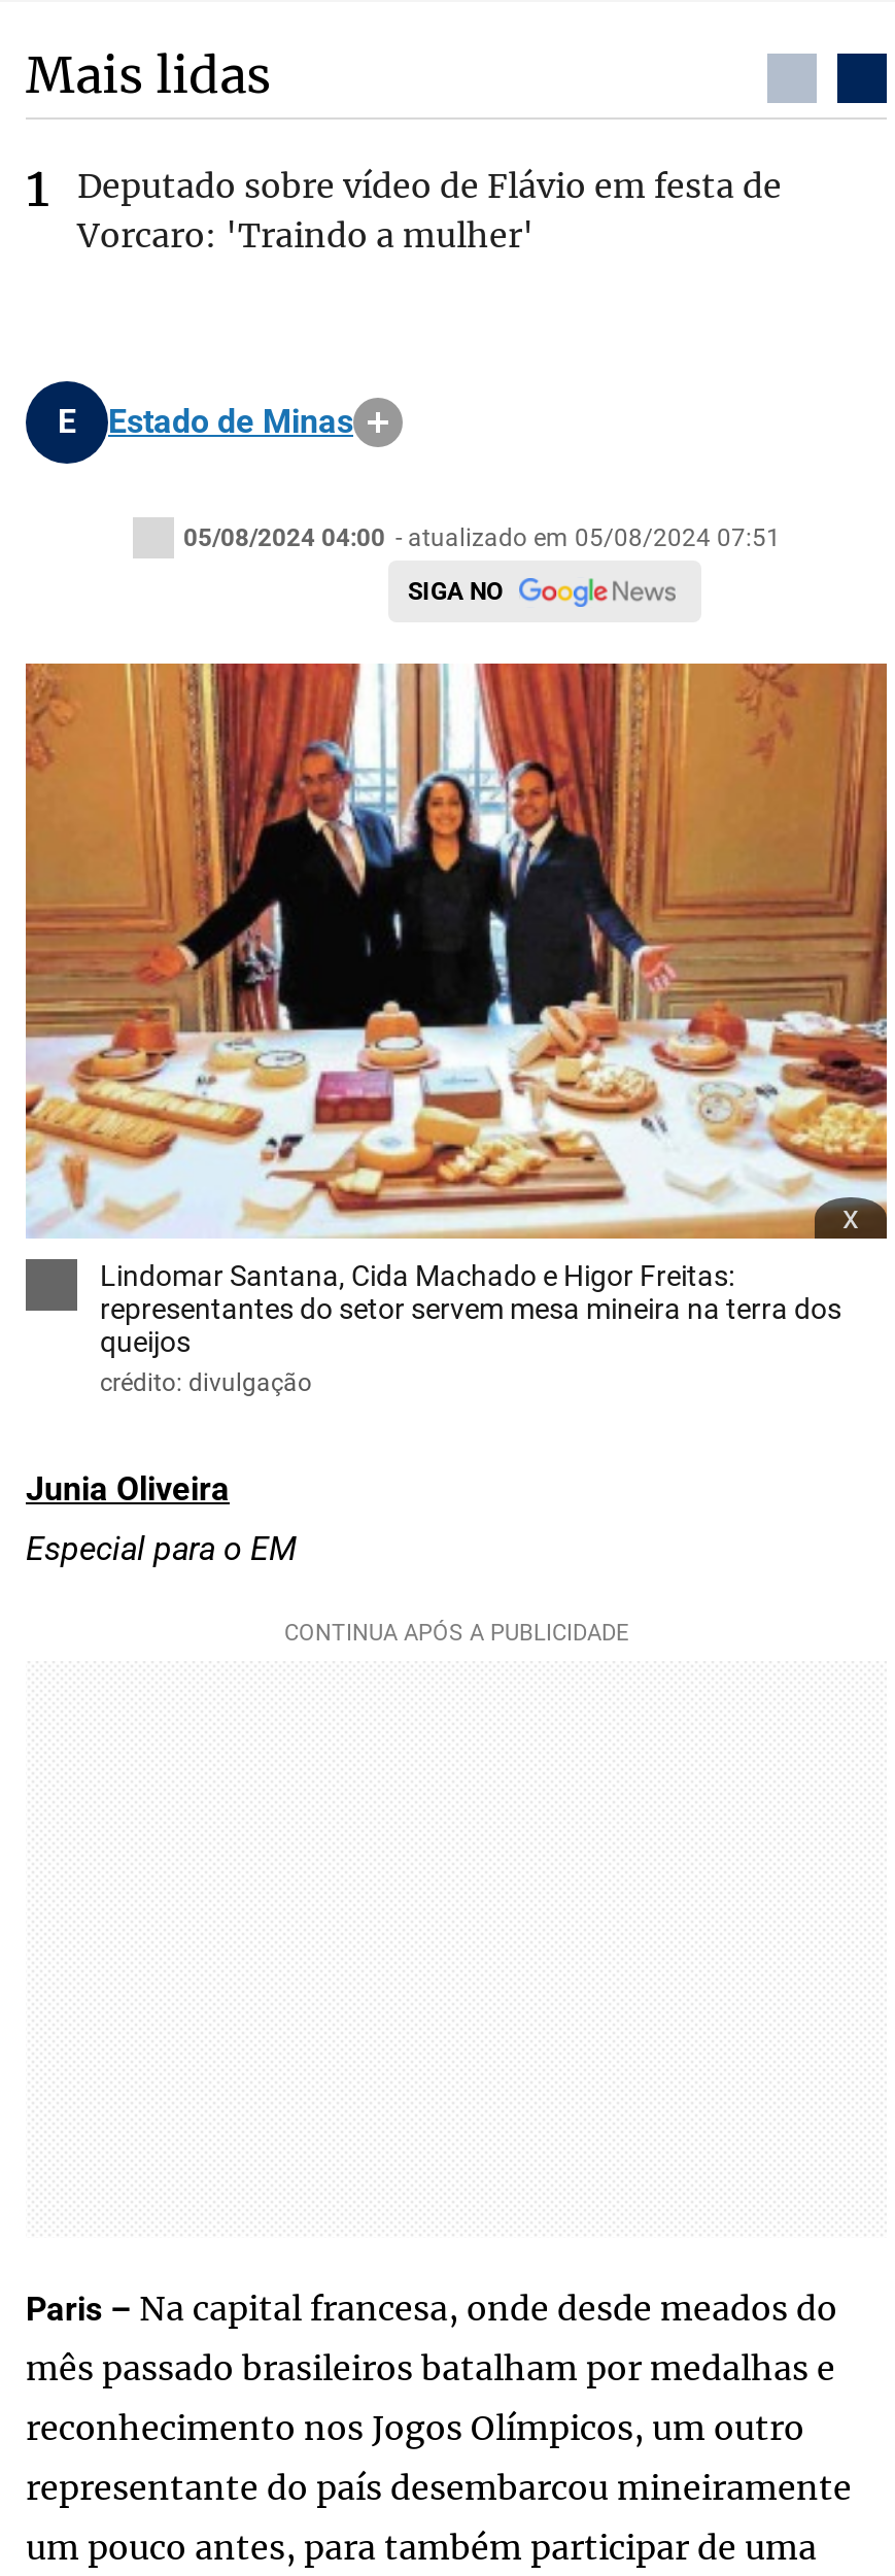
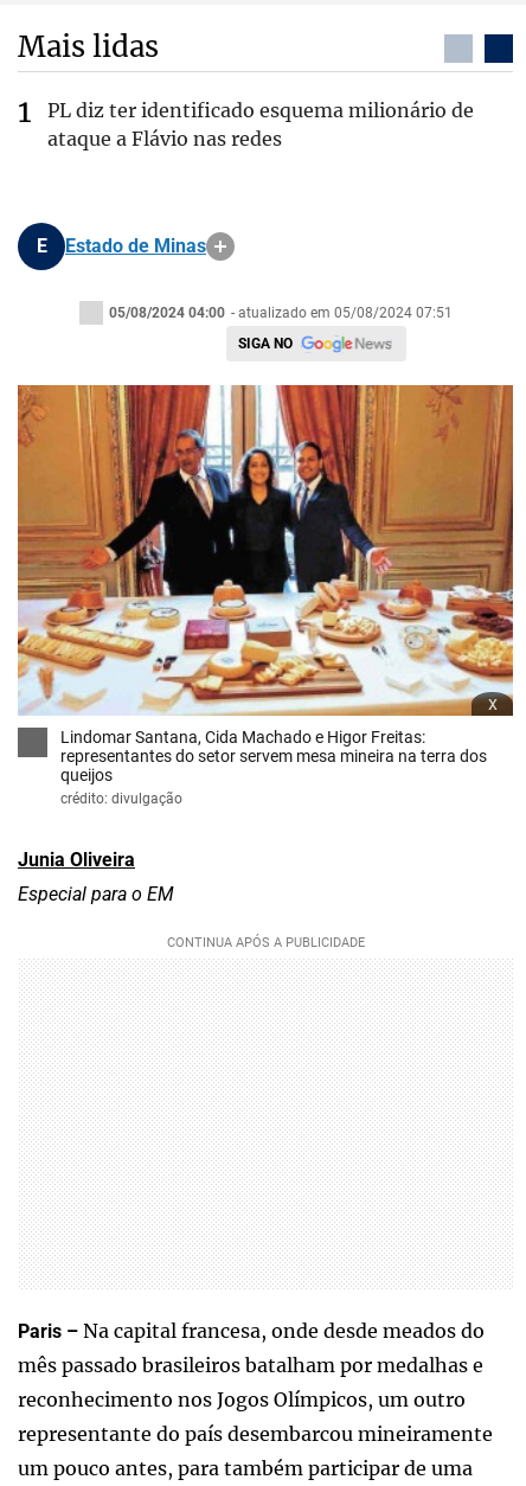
[77,165,782,256] Deputado sobre vídeo de Flávio em festa de | Vorcaro: 'Traindo a mulher' -> [47,98,474,150] PL diz ter identificado esquema milionário de | ataque a Flávio nas redes

